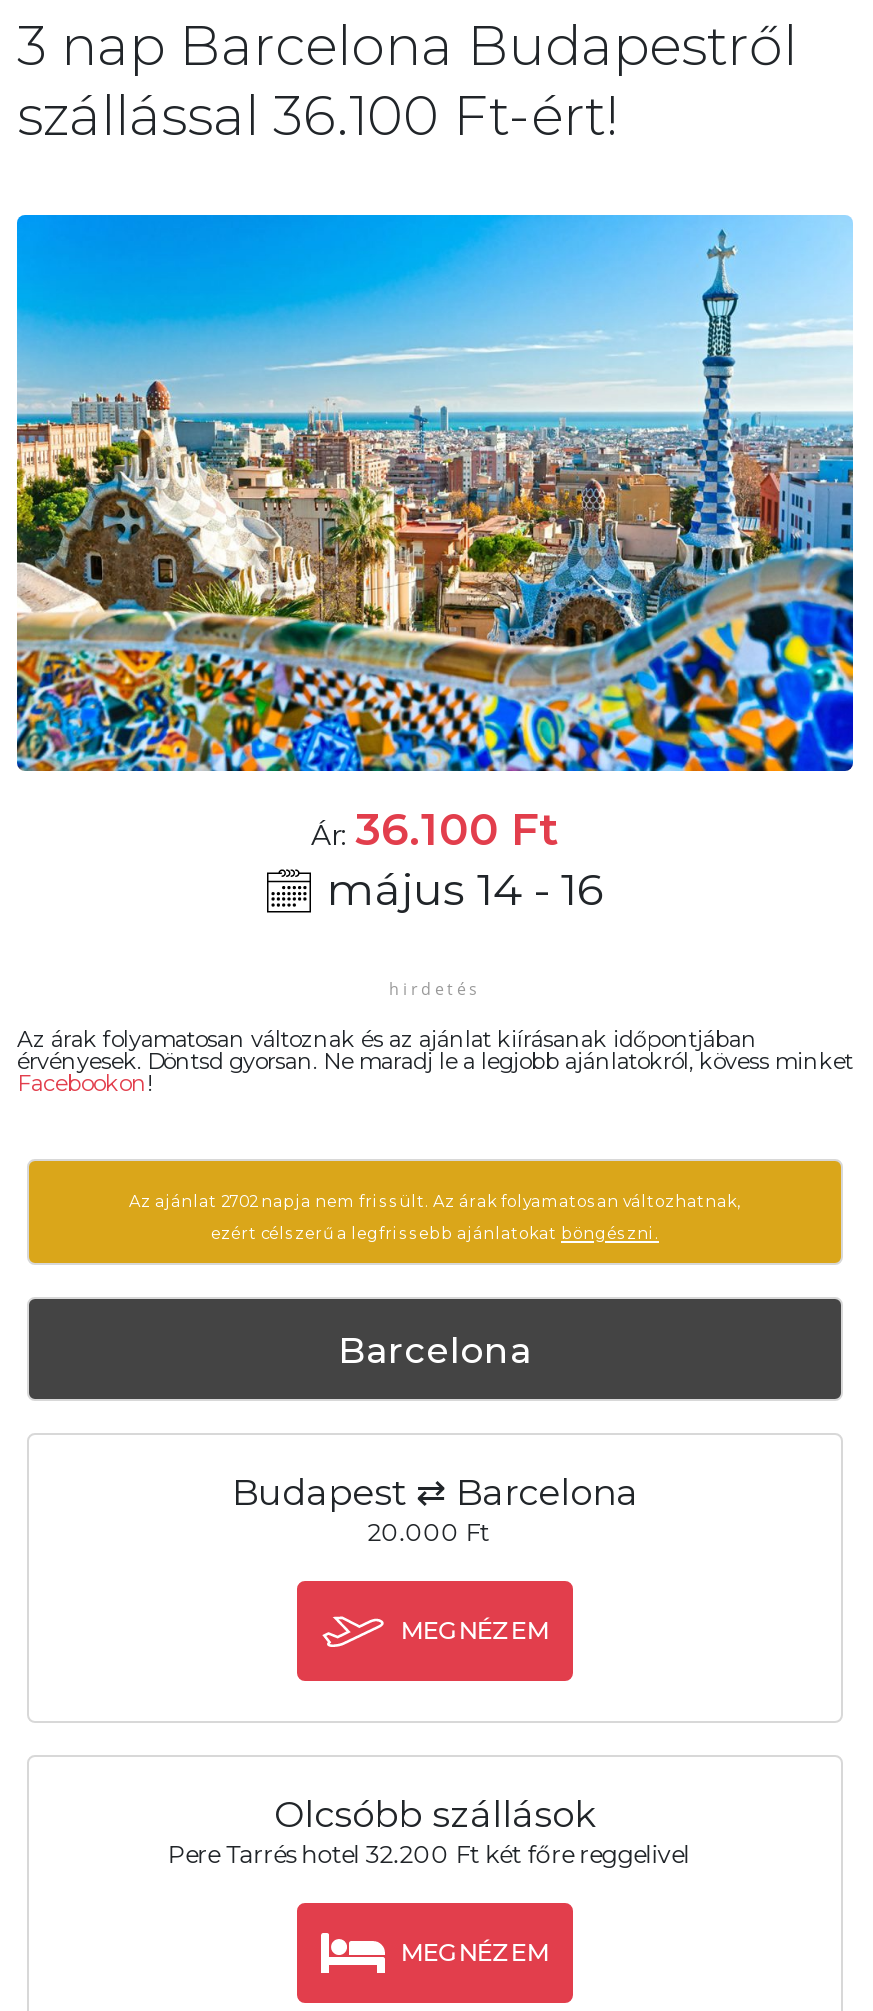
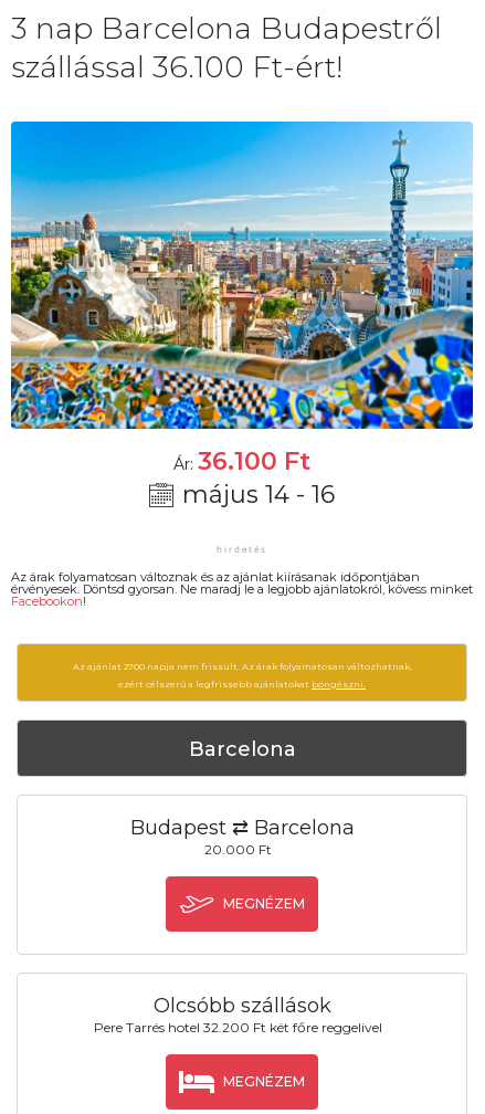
[129,1191,741,1211] Az ajánlat 2702 napja nem frissült. Az árak folyamatosan változhatnak, -> [72,661,412,672] Az ajánlat 2700 napja nem frissült. Az árak folyamatosan változhatnak,

